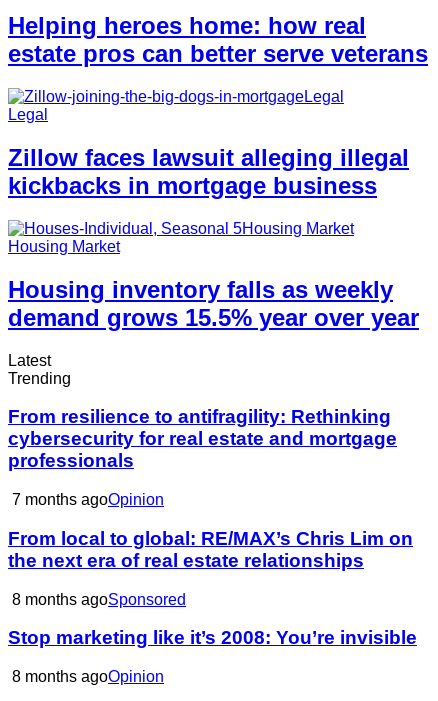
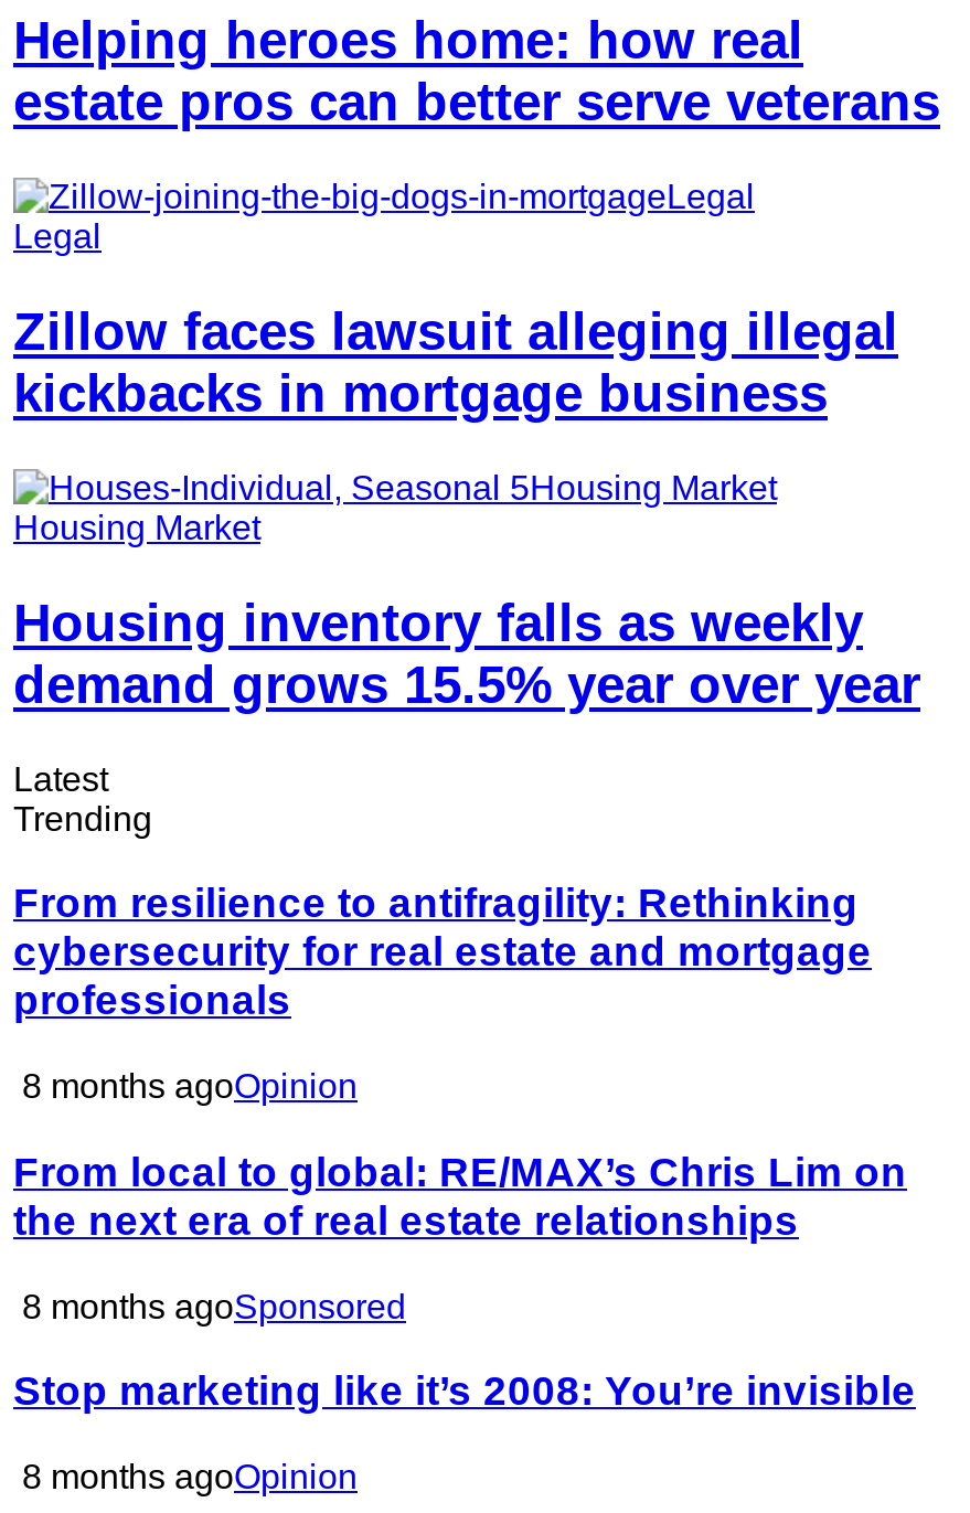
[12,491,164,508] 7 months agoOpinion -> [22,1067,358,1105] 8 months agoOpinion

